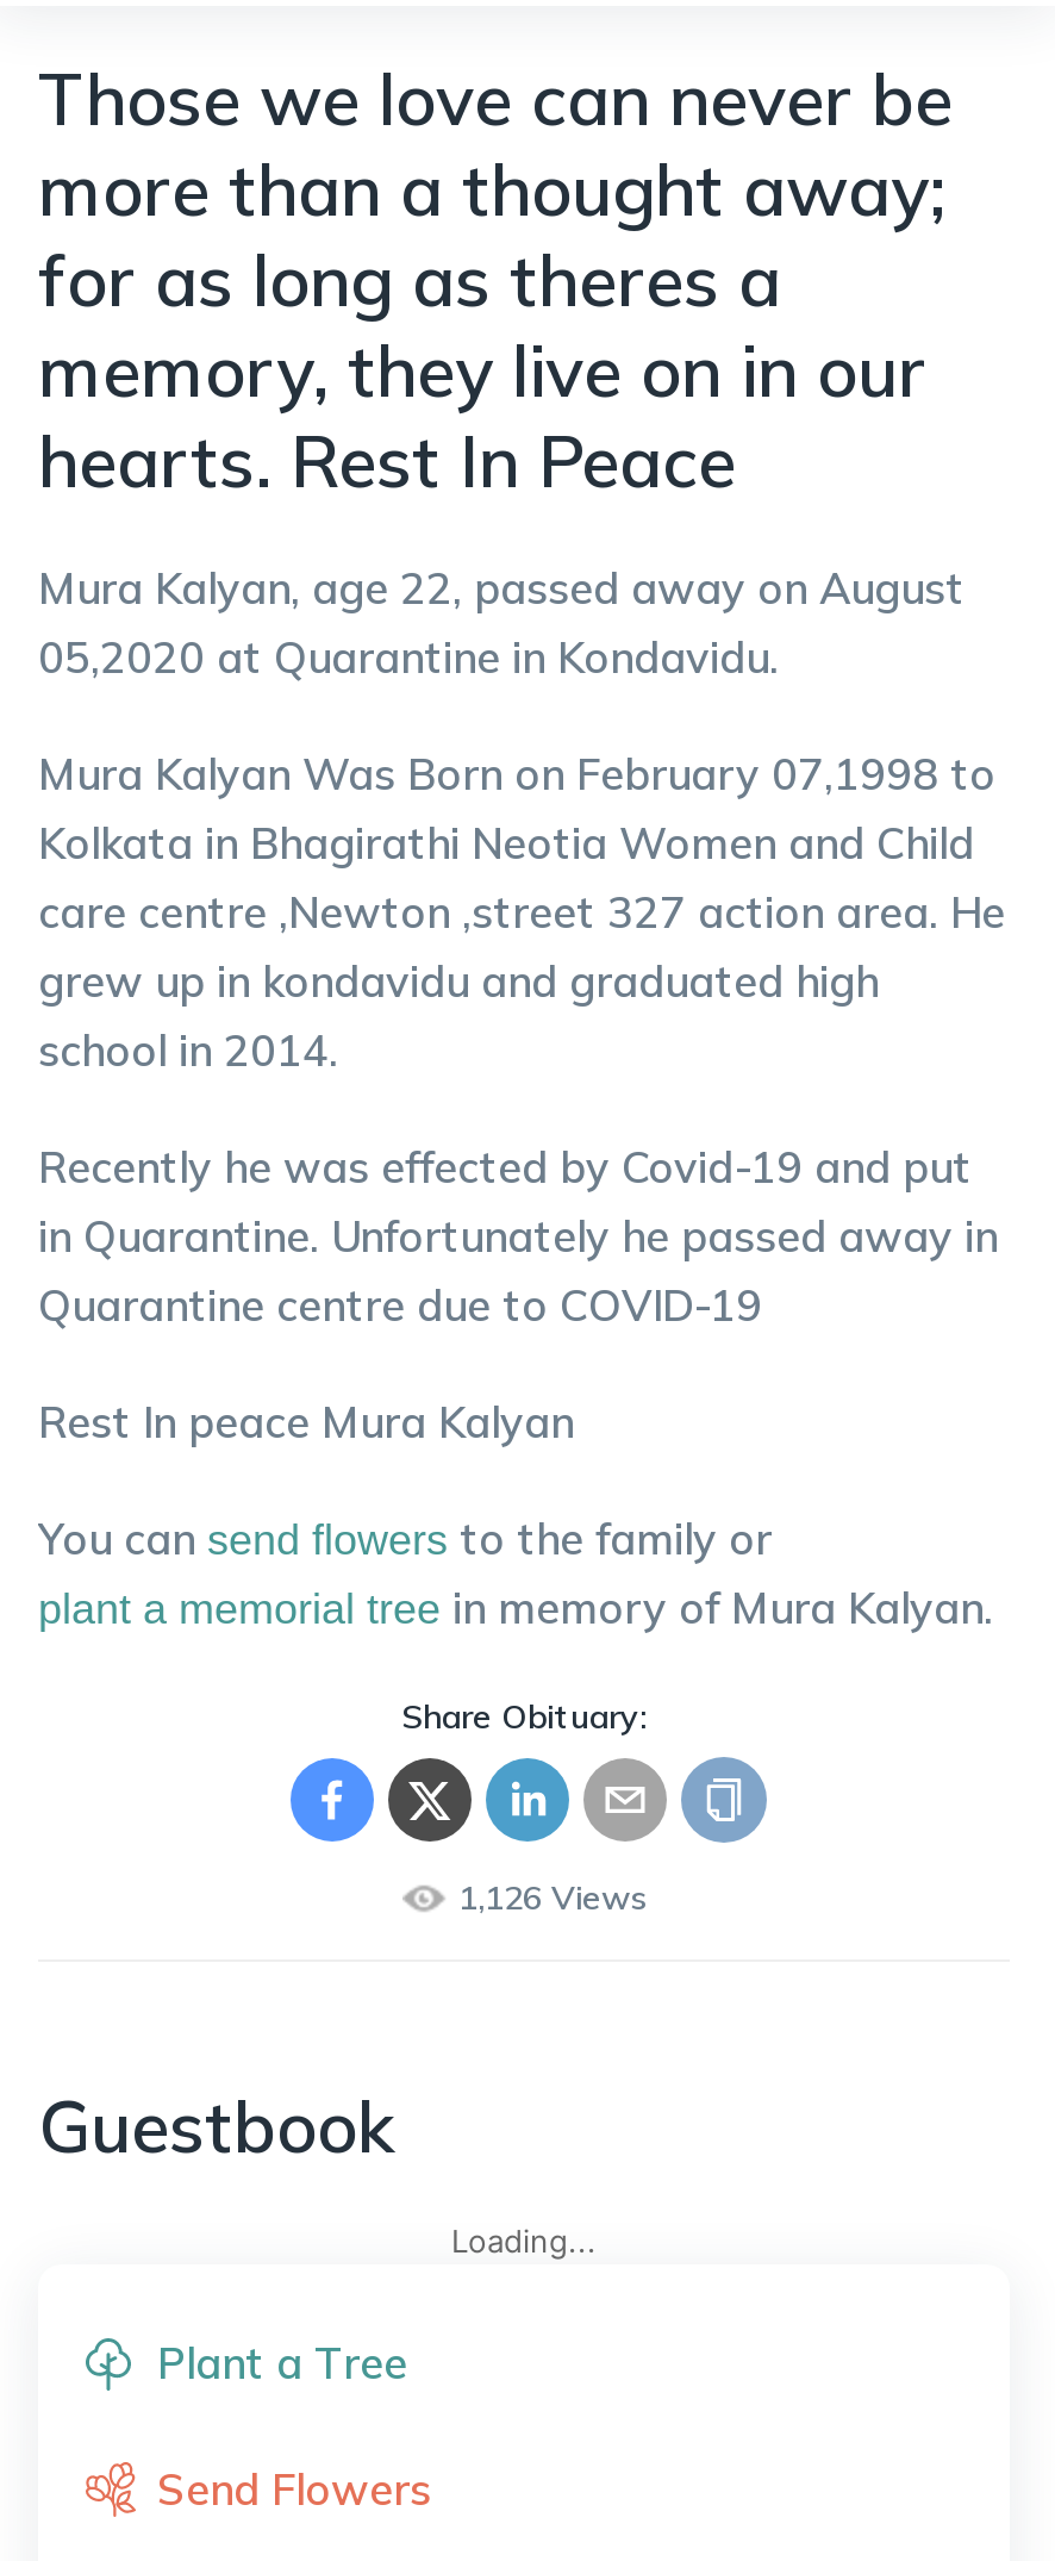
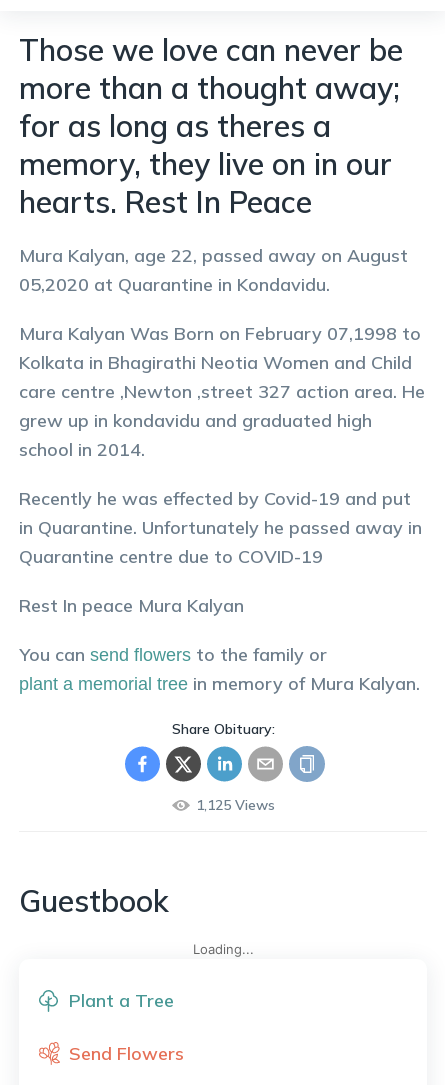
[458,1876,647,1919] 1,126 Views -> [195,796,274,814] 1,125 Views

